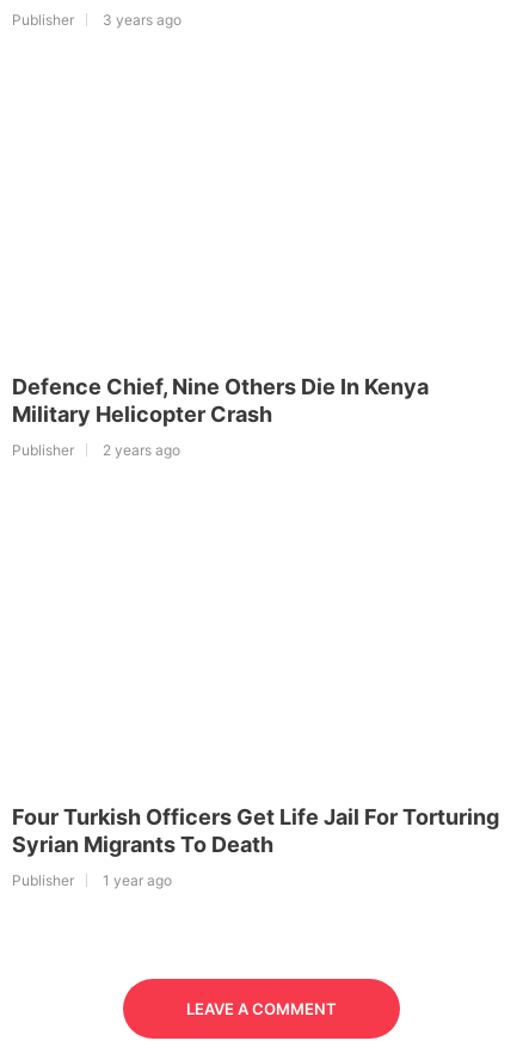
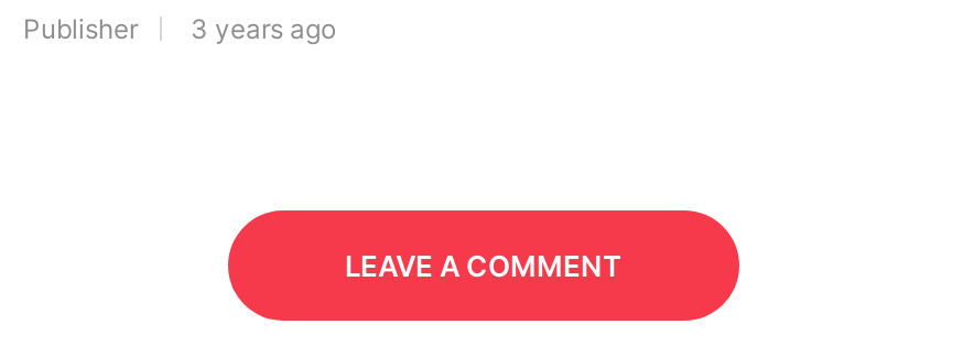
[12,374,429,458] Defence Chief, Nine Others Die In Kenya | Military Helicopter Crash | Publisher | 2 years ago -> none
[12,804,499,889] Four Turkish Officers Get Life Jail For Torturing | Syrian Migrants To Death | Publisher | 1 year ago -> none

